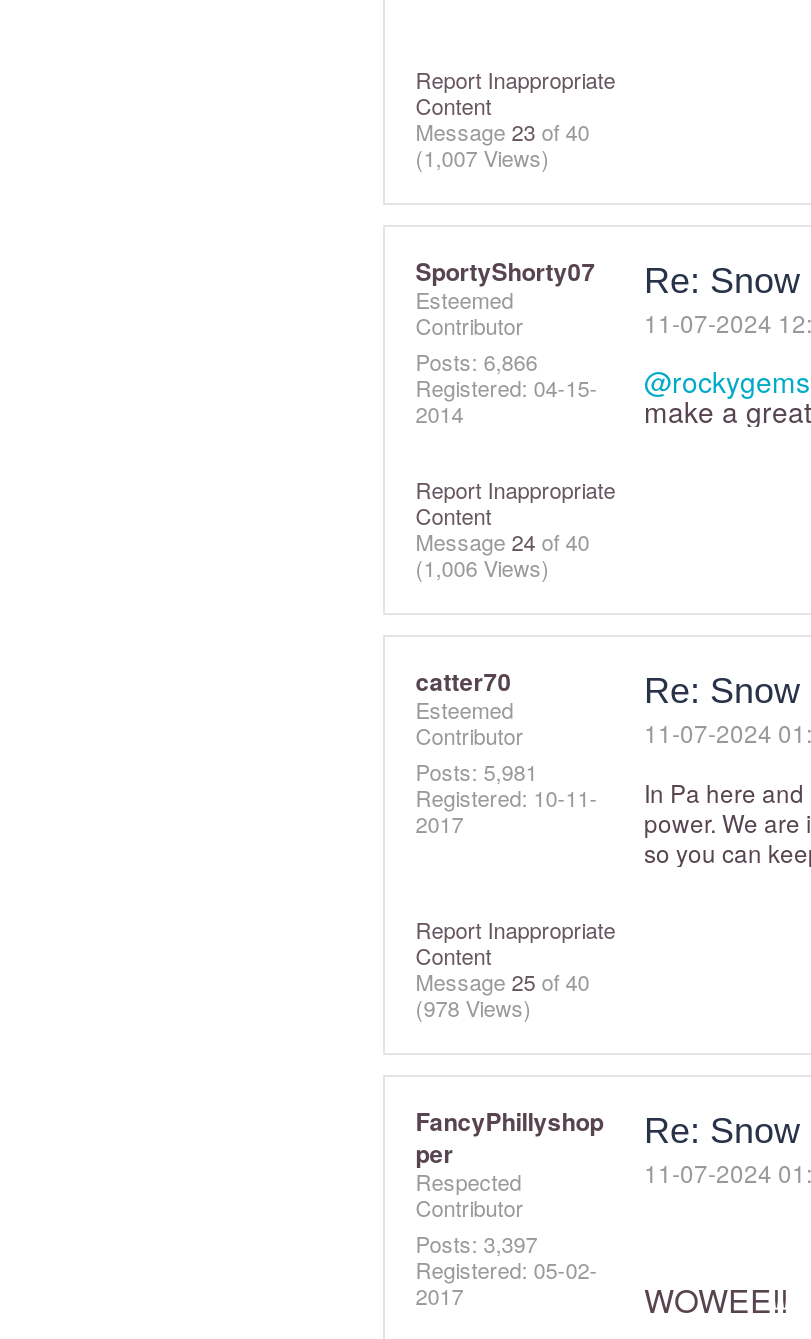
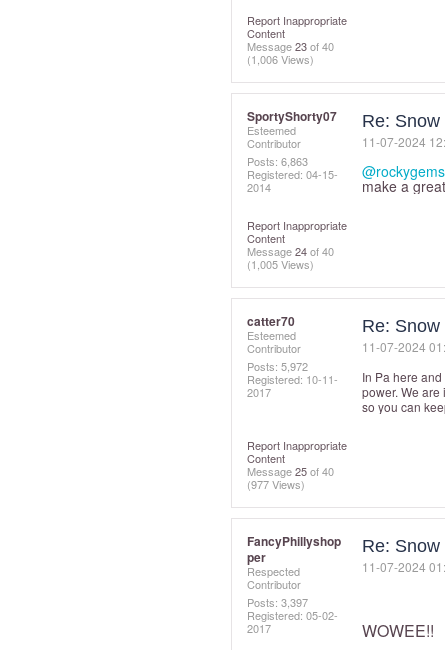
[415,141,549,173] (1,007 Views) -> [247,51,314,67] (1,006 Views)
[415,345,537,377] Posts: 6,866 -> [247,153,308,169] Posts: 6,863
[415,551,549,583] (1,006 Views) -> [247,256,314,272] (1,005 Views)
[415,755,537,787] Posts: 5,981 -> [247,358,308,374] Posts: 5,972
[415,991,531,1023] (978 Views) -> [247,476,305,492] (977 Views)

